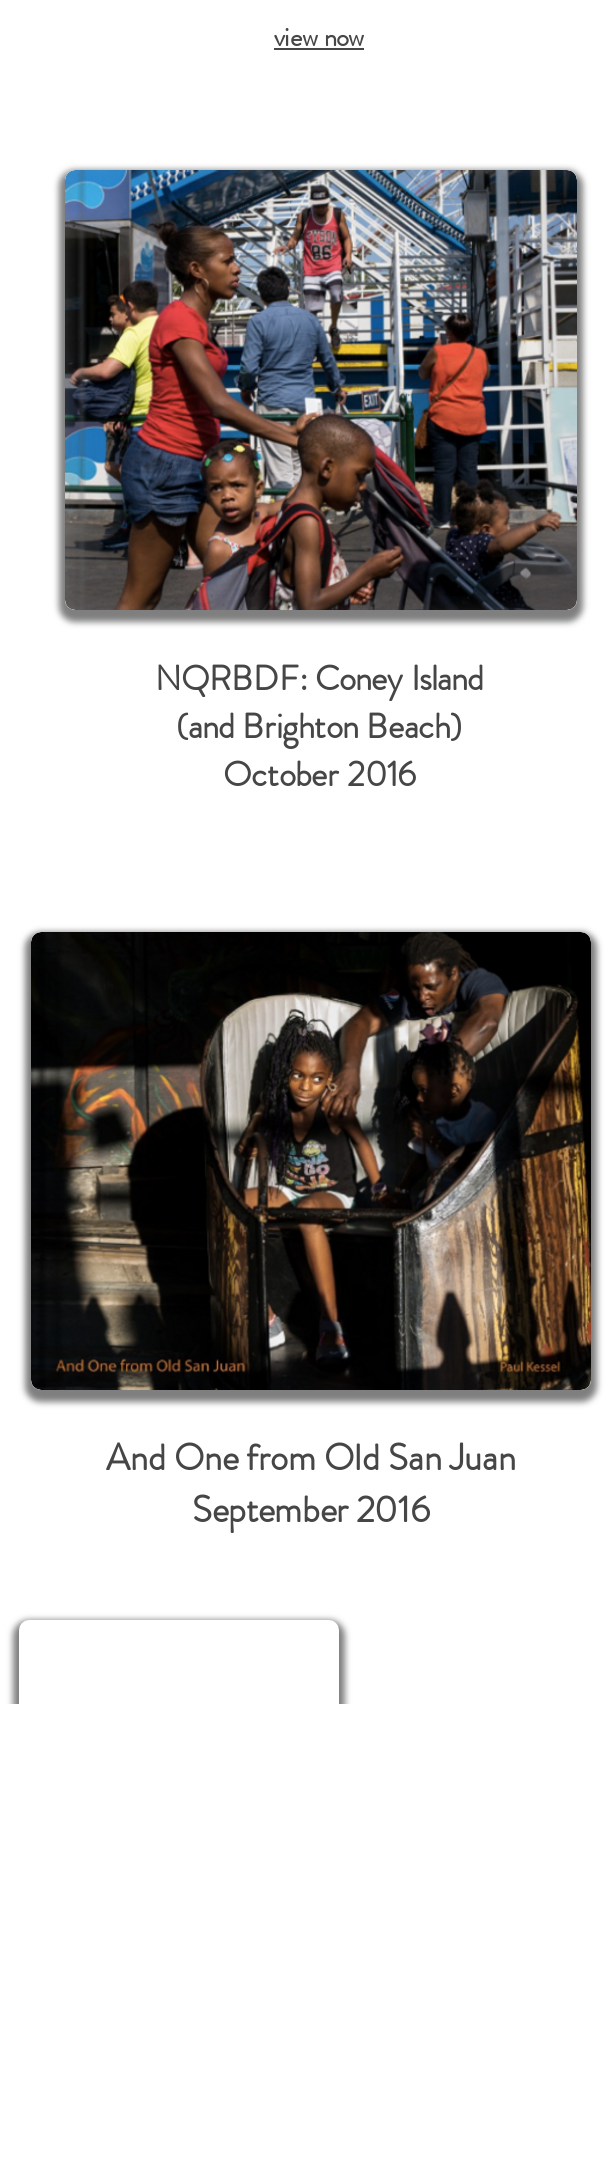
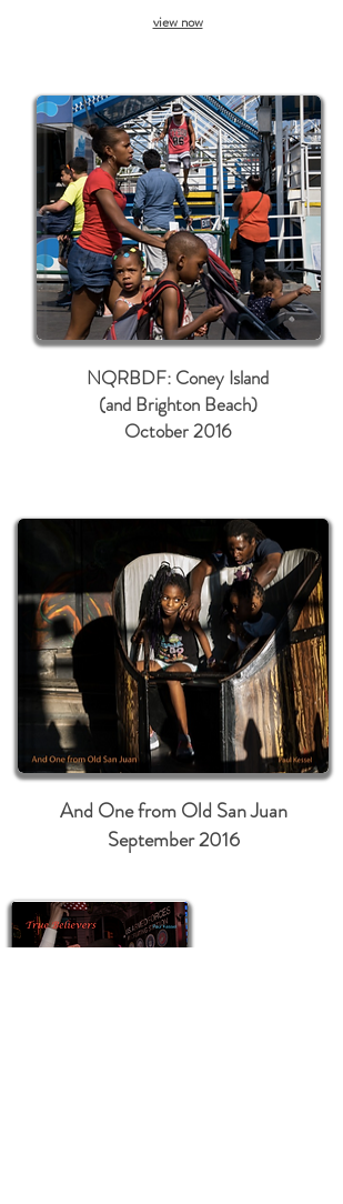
none -> [10,901,190,949] [image]

